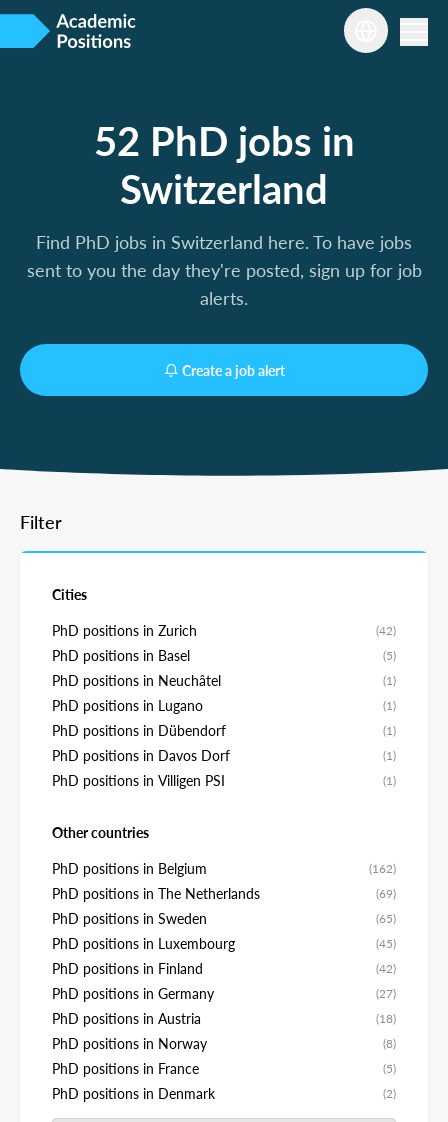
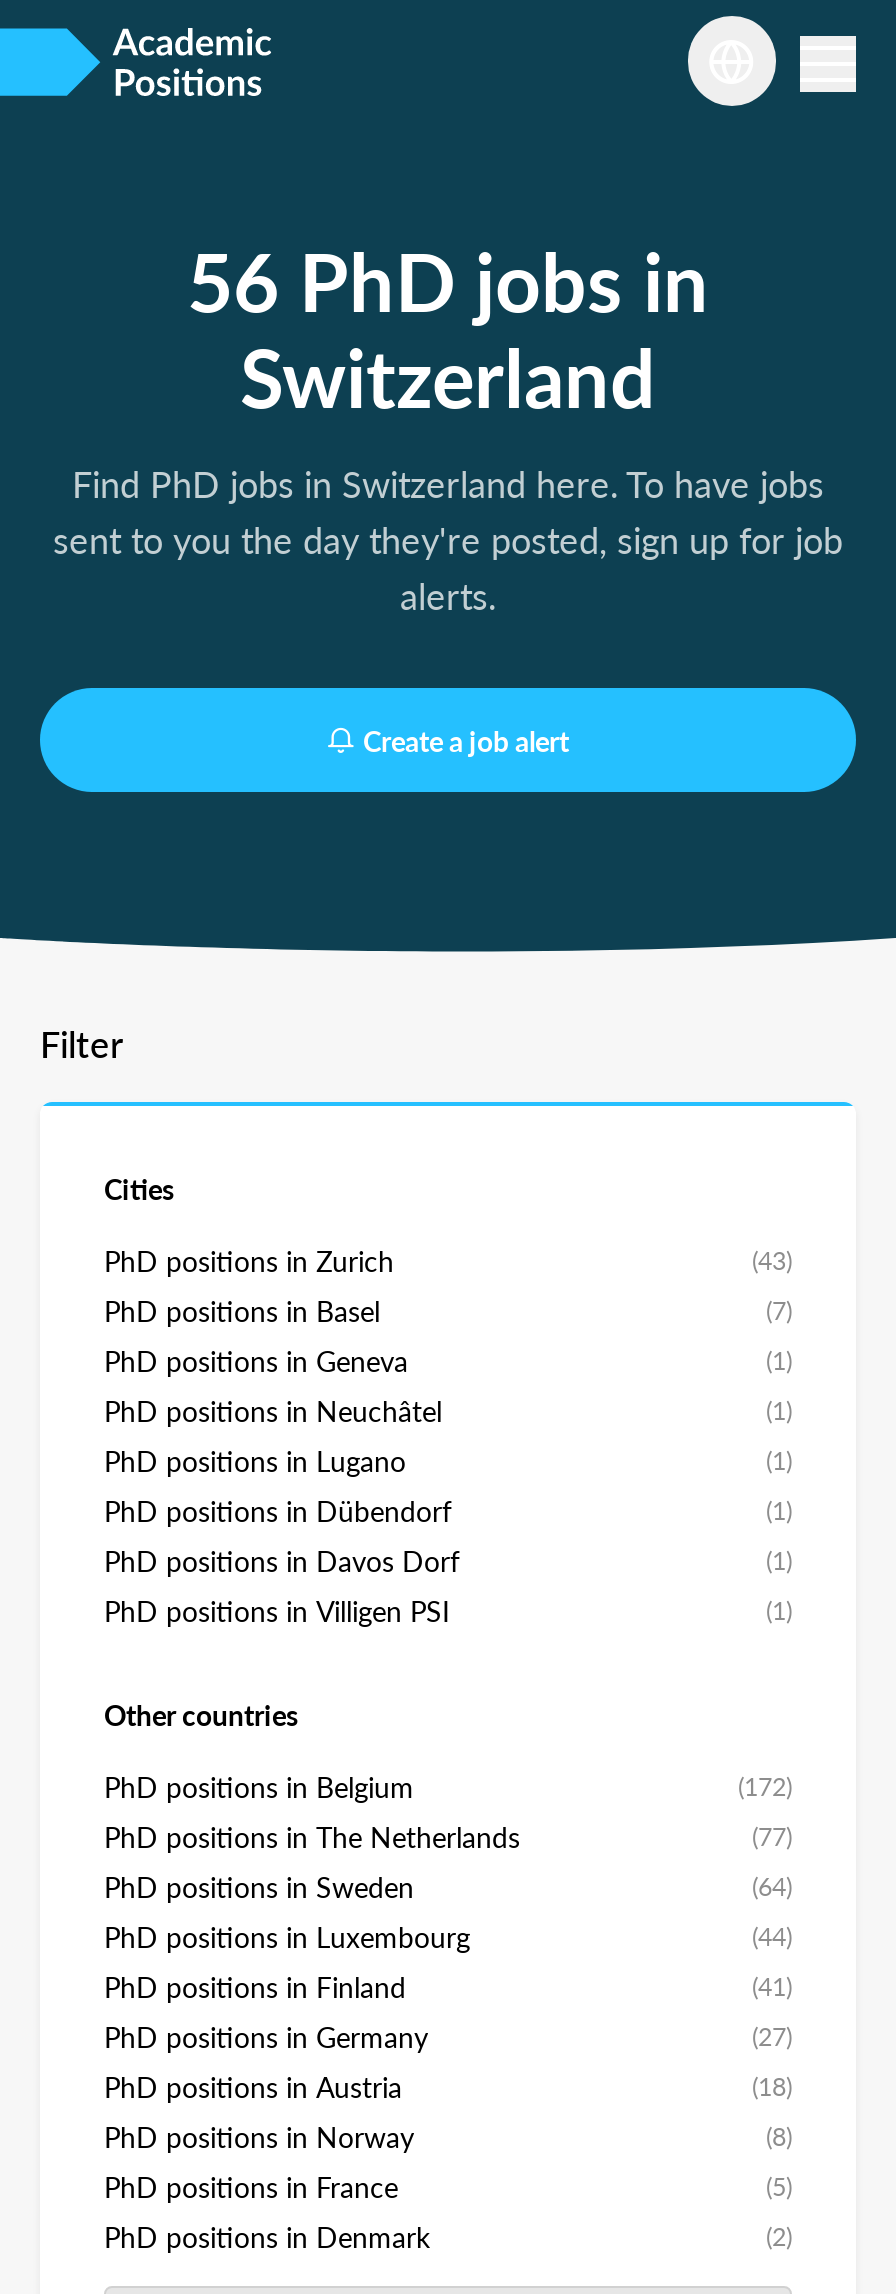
[93,111,354,168] 52 PhD jobs in -> [187,222,709,336] 56 PhD jobs in
[376,621,396,639] (42) -> [752,1242,792,1278] (43)
[383,646,396,664] (5) -> [104,1292,792,1380] (7) | PhD positions in Geneva | (1)
[369,859,396,877] (162) -> [738,1768,792,1804] (172)
[376,884,396,902] (69) -> [752,1818,792,1854] (77)
[376,909,396,927] (65) -> [752,1868,792,1904] (64)
[376,934,396,952] (45) -> [752,1918,792,1954] (44)
[376,959,396,977] (42) -> [752,1968,792,2004] (41)

